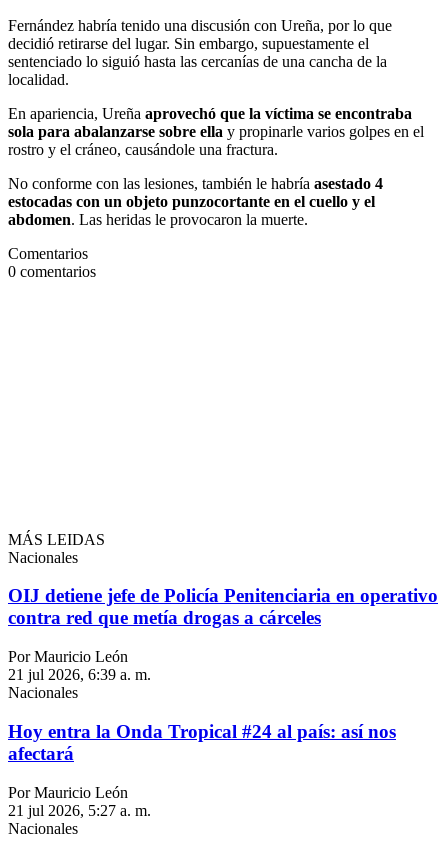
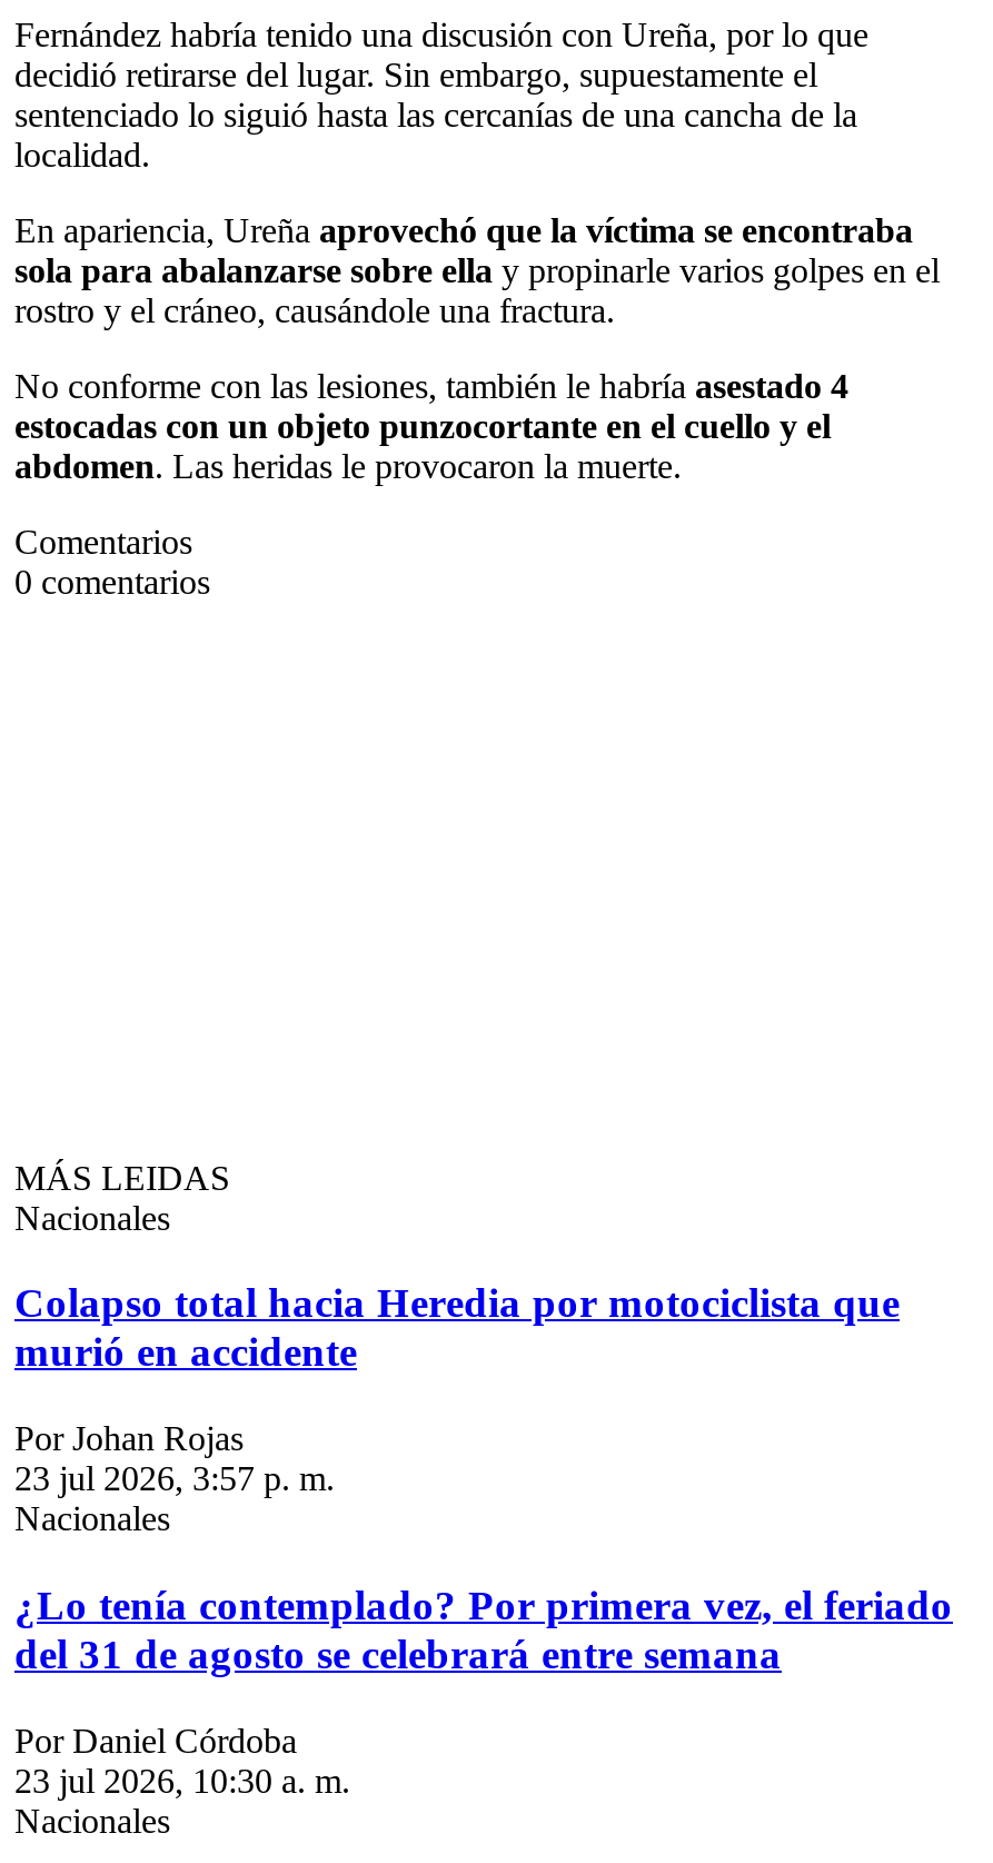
[8,585,438,628] OIJ detiene jefe de Policía Penitenciaria en operativo | contra red que metía drogas a cárceles -> [14,1280,900,1376] Colapso total hacia Heredia por motociclista que | murió en accidente
[8,648,151,683] Por Mauricio León | 21 jul 2026, 6:39 a. m. -> [14,1420,335,1498] Por Johan Rojas | 23 jul 2026, 3:57 p. m.
[8,721,396,764] Hoy entra la Onda Tropical #24 al país: así nos | afectará -> [14,1581,953,1677] ¿Lo tenía contemplado? Por primera vez, el feriado | del 31 de agosto se celebrará entre semana
[8,784,151,819] Por Mauricio León | 21 jul 2026, 5:27 a. m. -> [14,1721,350,1799] Por Daniel Córdoba | 23 jul 2026, 10:30 a. m.

